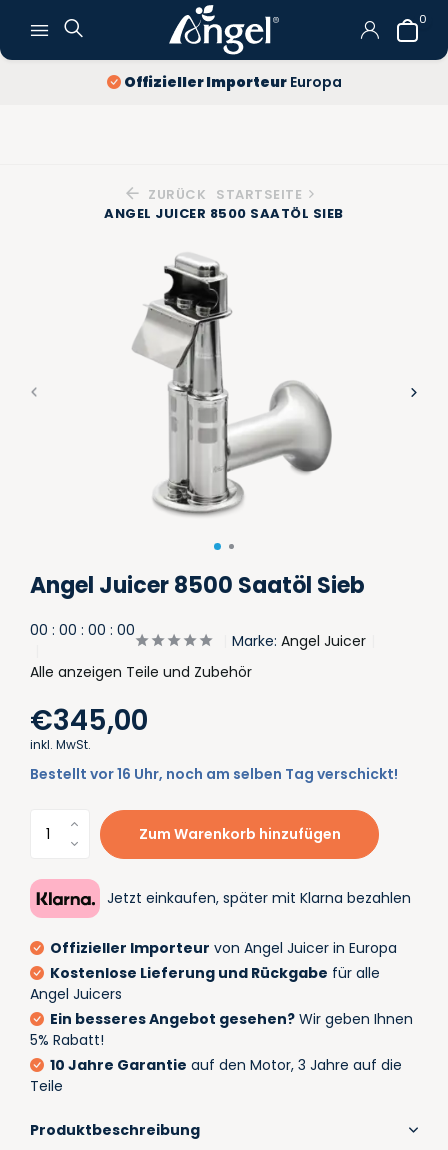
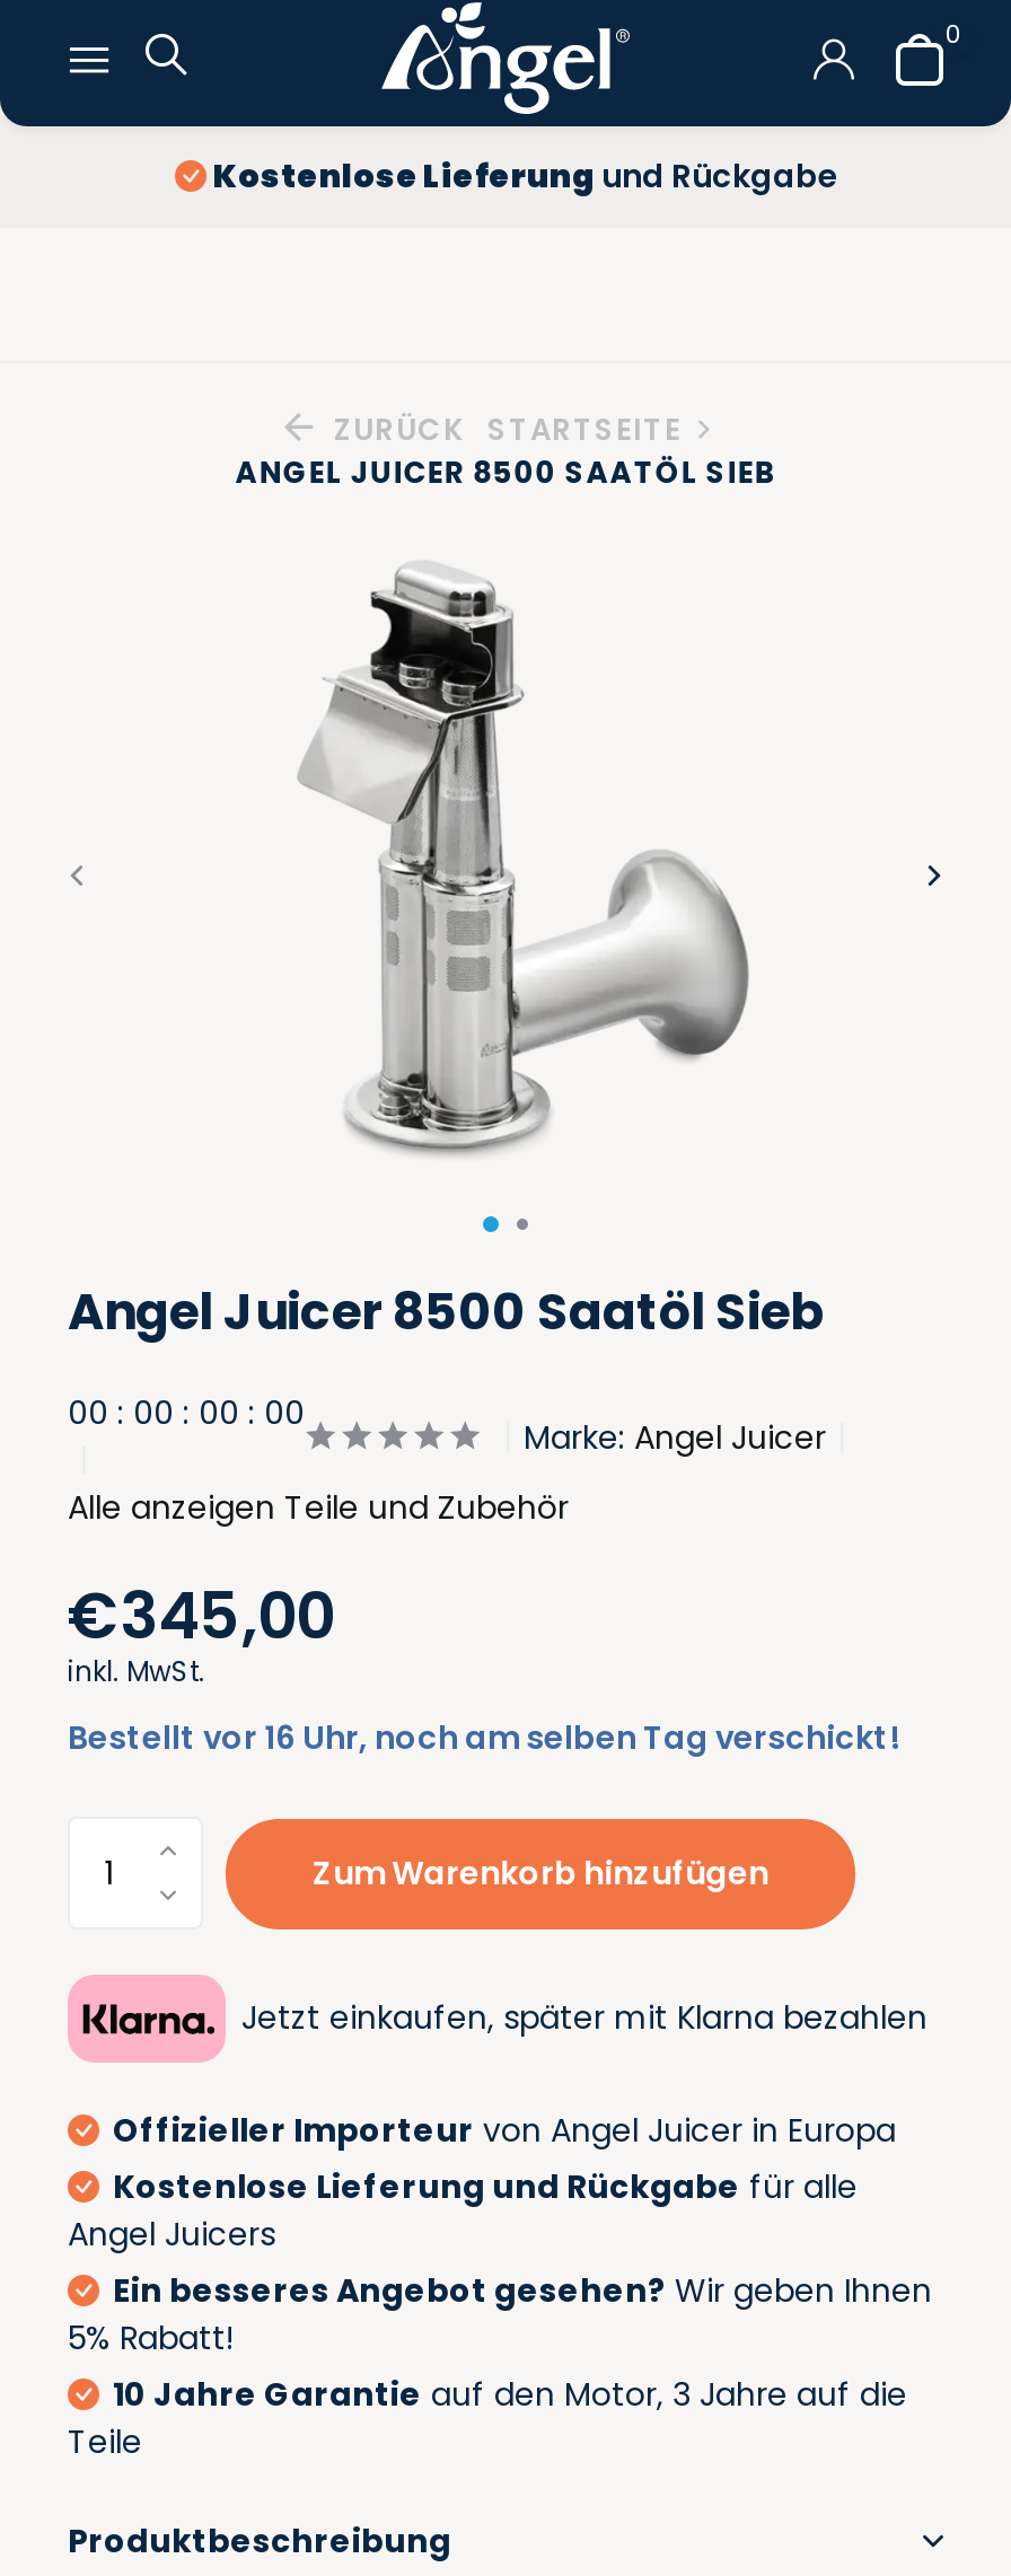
[124,72,342,92] Offizieller Importeur Europa -> [213,153,838,199] Kostenlose Lieferung und Rückgabe

